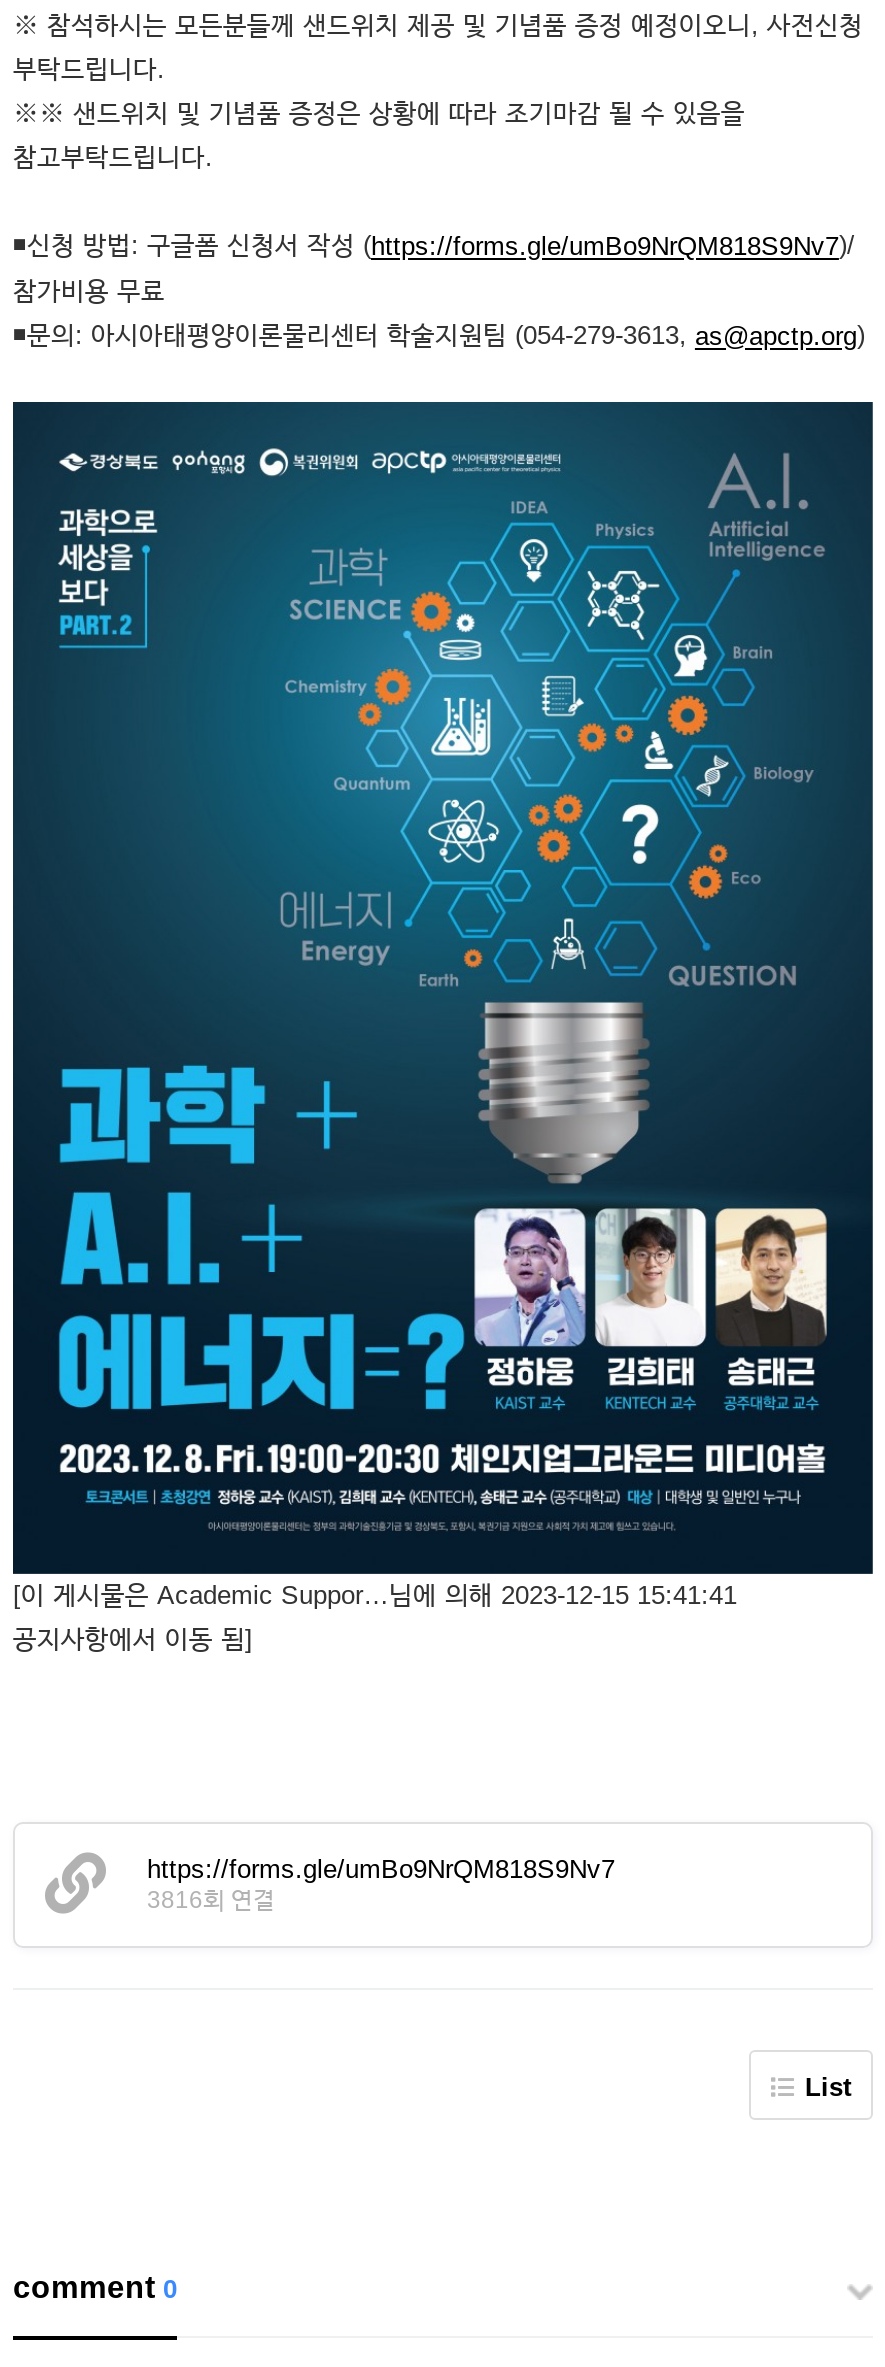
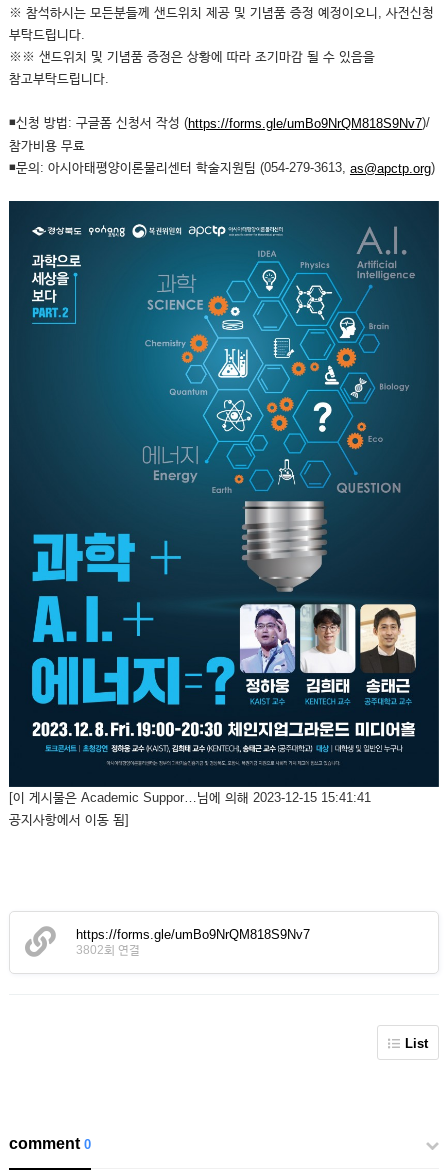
[147,1885,275,1913] 3816회 연결 -> [76,943,140,957] 3802회 연결

